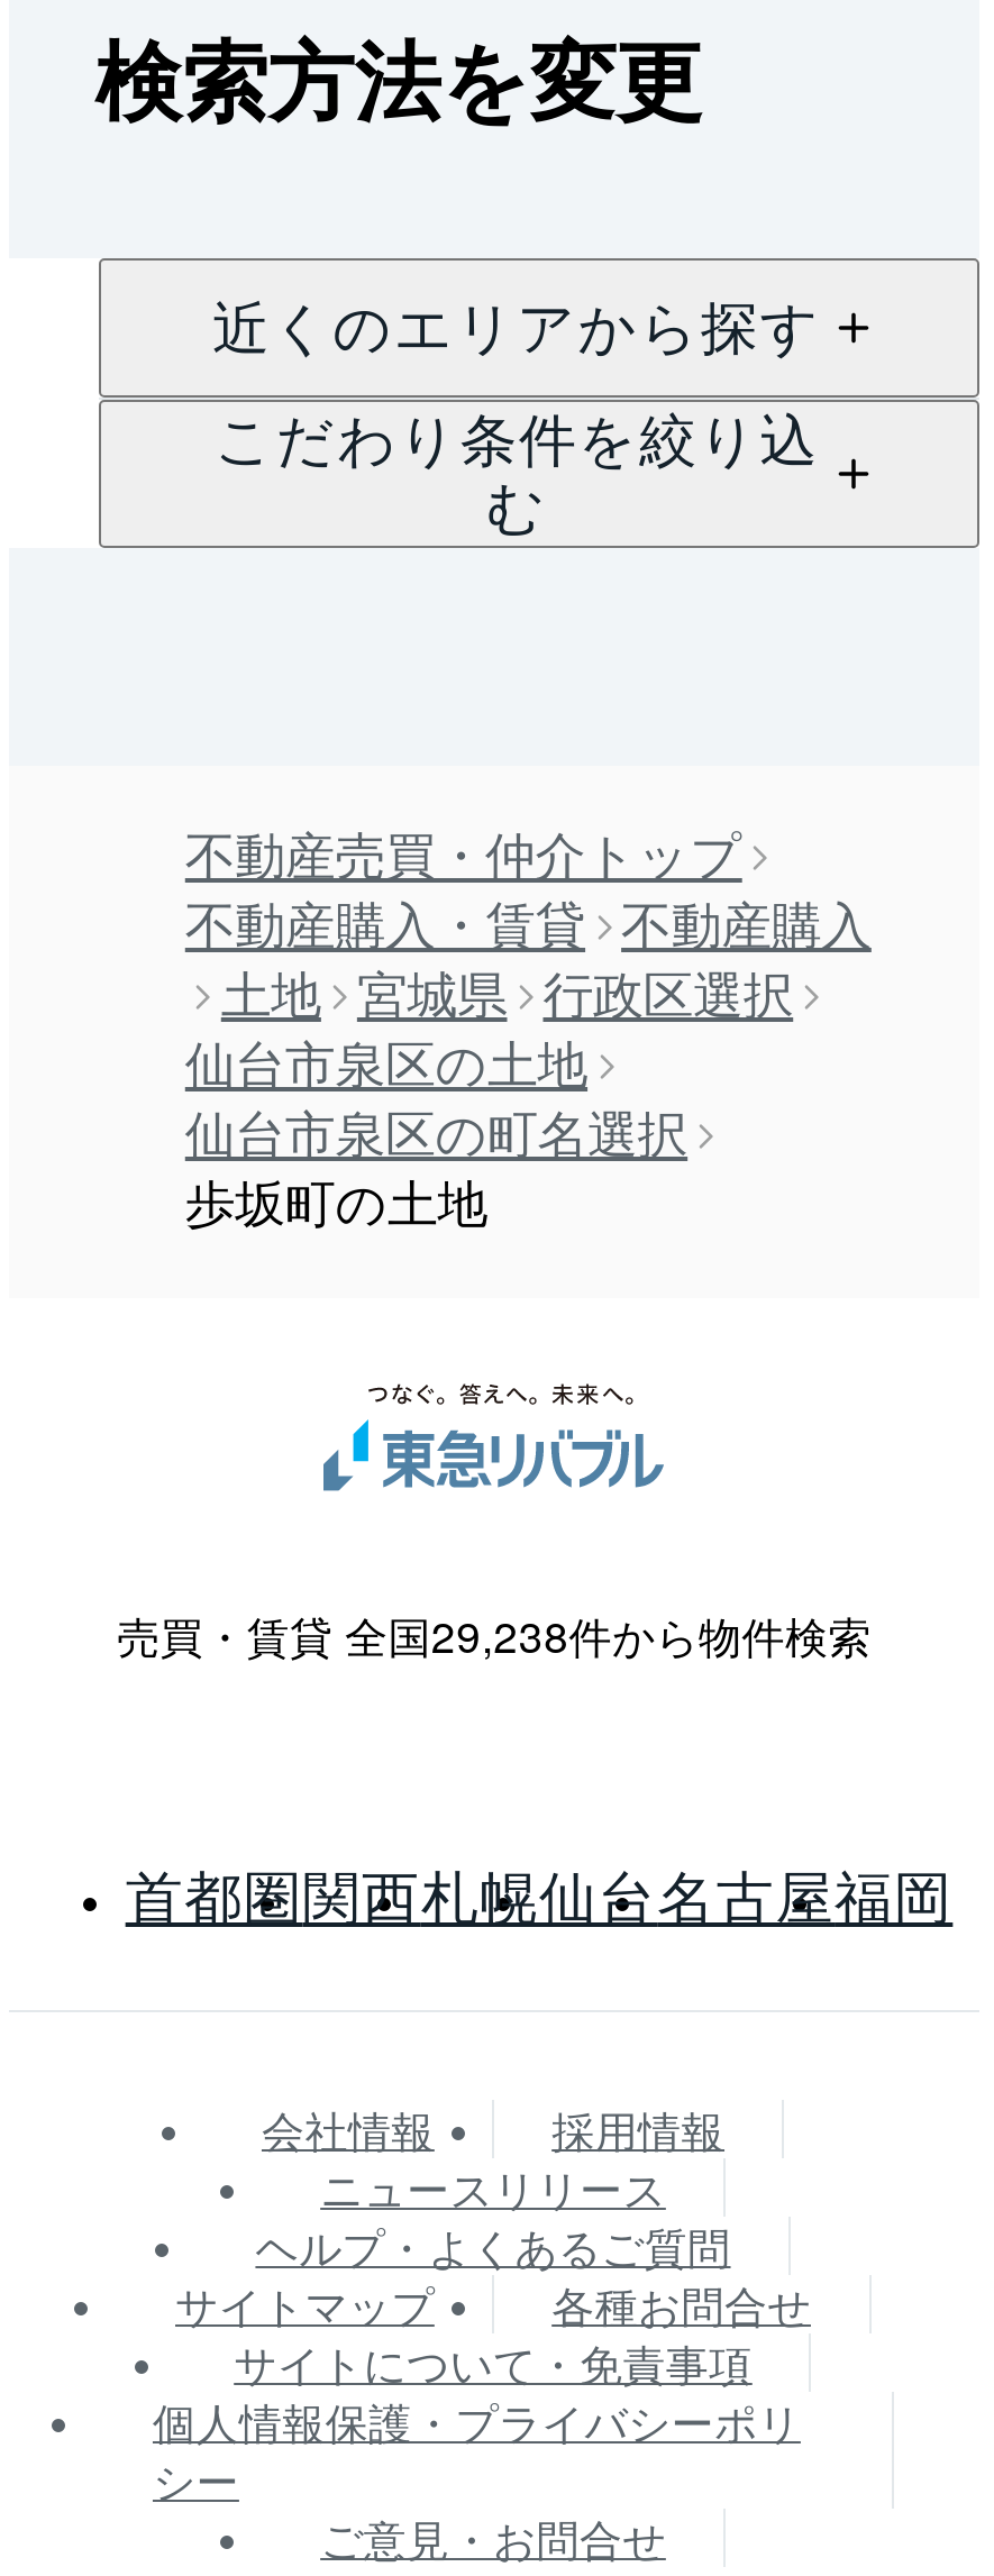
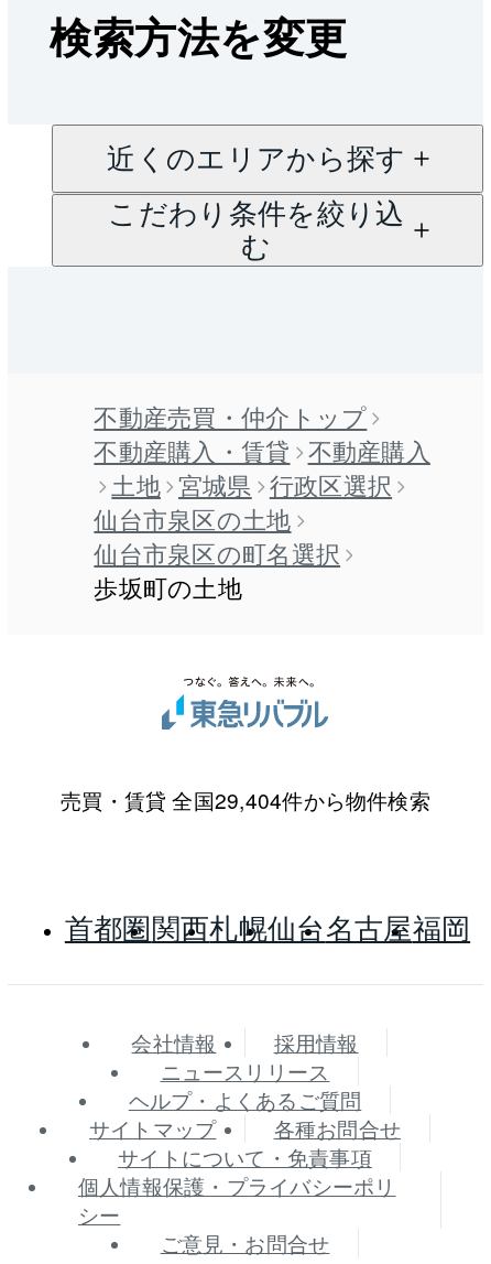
[117,1604,871,1664] 売買・賃貸 全国29,238件から物件検索 -> [61,785,430,814] 売買・賃貸 全国29,404件から物件検索

